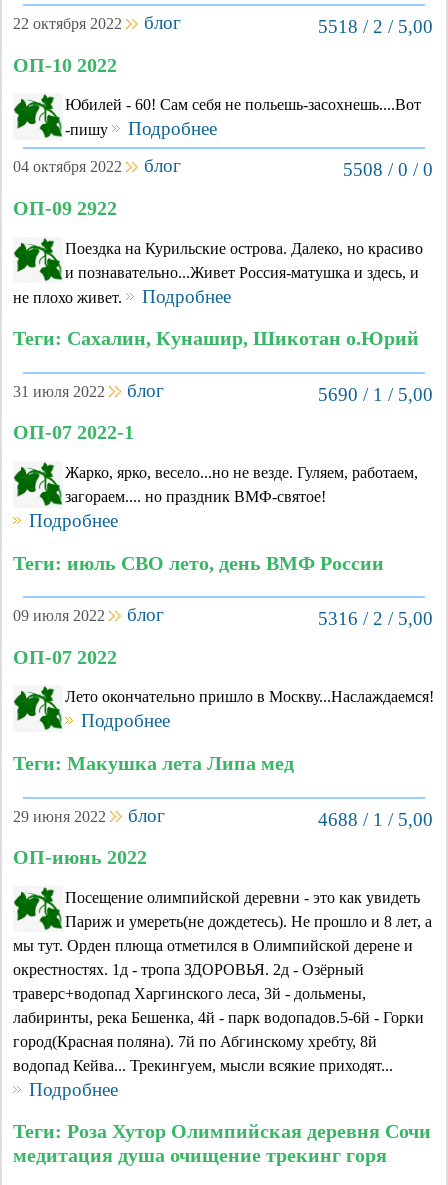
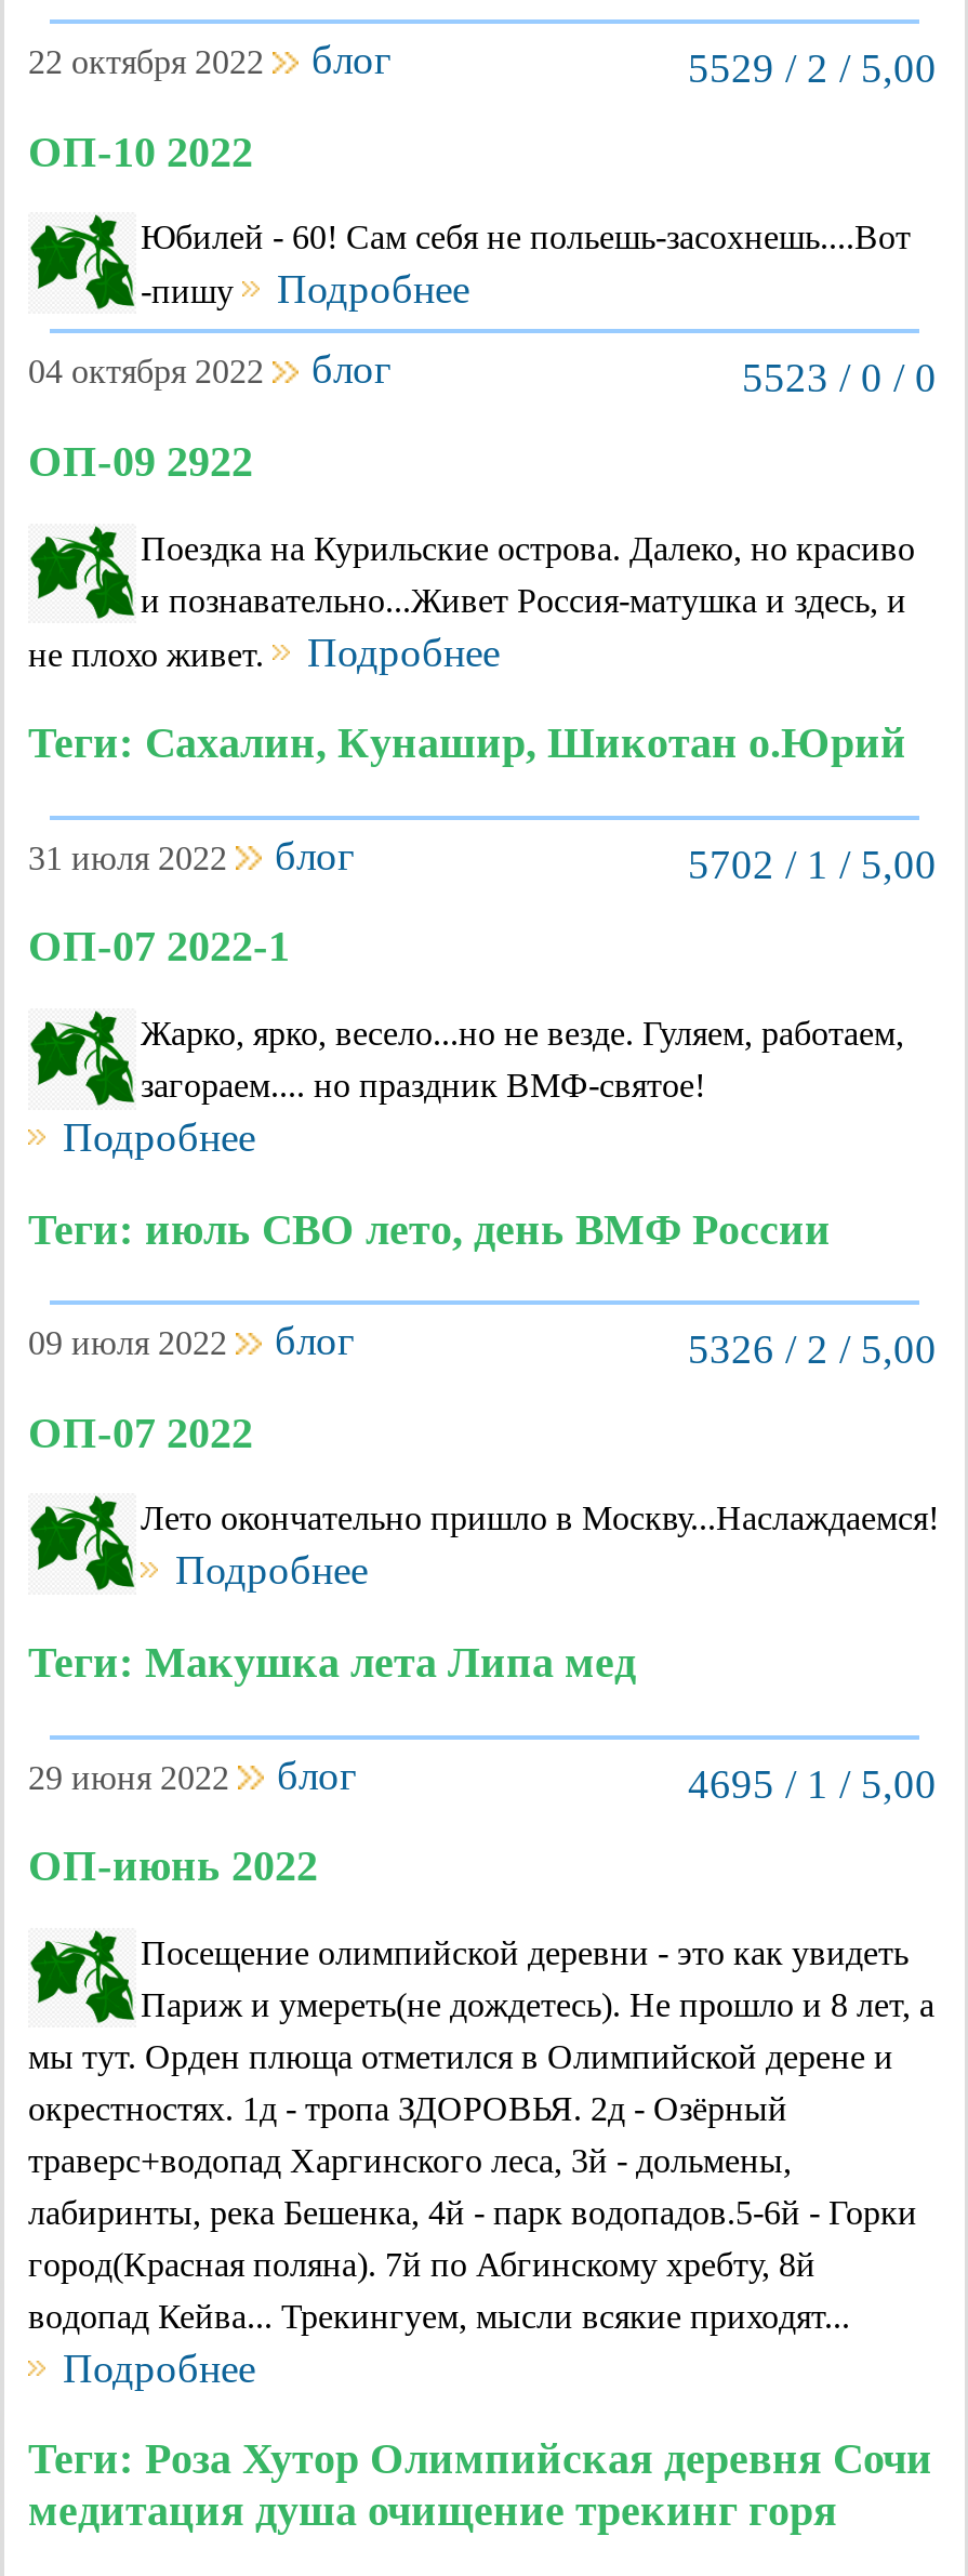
[318,16,433,37] 5518 / 2 / 5,00 -> [688,46,937,91] 5529 / 2 / 5,00
[343,159,433,180] 5508 / 0 / 0 -> [742,356,937,401] 5523 / 0 / 0
[318,384,433,405] 5690 / 1 / 5,00 -> [688,841,937,887] 5702 / 1 / 5,00
[318,608,433,629] 5316 / 2 / 5,00 -> [688,1327,937,1372] 5326 / 2 / 5,00
[318,808,433,829] 4688 / 1 / 5,00 -> [688,1760,937,1806] 4695 / 1 / 5,00

